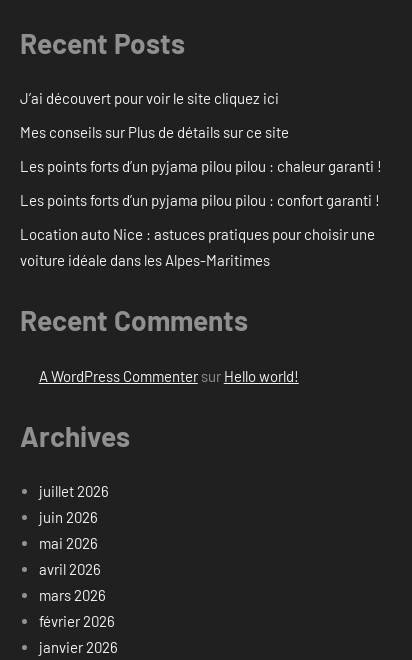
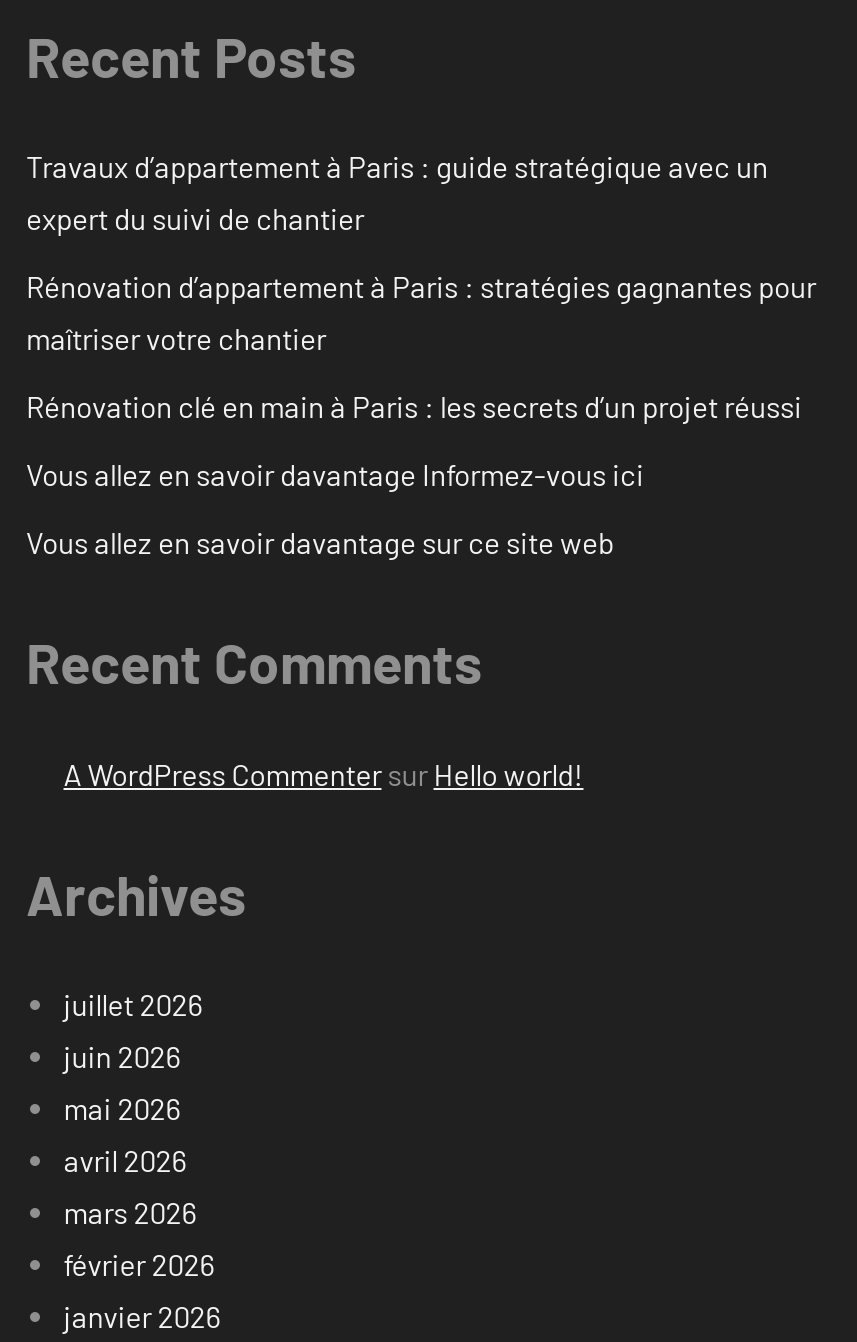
[20,89,279,107] J’ai découvert pour voir le site cliquez ici -> [26,149,768,237] Travaux d’appartement à Paris : guide stratégique avec un | expert du suivi de chantier
[20,123,289,141] Mes conseils sur Plus de détails sur ce site -> [26,269,816,357] Rénovation d’appartement à Paris : stratégies gagnantes pour | maîtriser votre chantier
[20,157,382,175] Les points forts d’un pyjama pilou pilou : chaleur garanti ! -> [26,389,802,425] Rénovation clé en main à Paris : les secrets d’un projet réussi
[20,191,380,209] Les points forts d’un pyjama pilou pilou : confort garanti ! -> [26,457,644,493] Vous allez en savoir davantage Informez-vous ici
[20,225,375,269] Location auto Nice : astuces pratiques pour choisir une | voiture idéale dans les Alpes-Maritimes -> [26,525,614,561] Vous allez en savoir davantage sur ce site web

